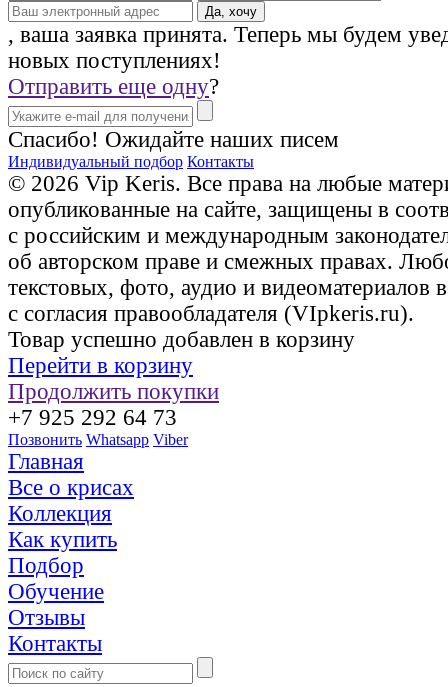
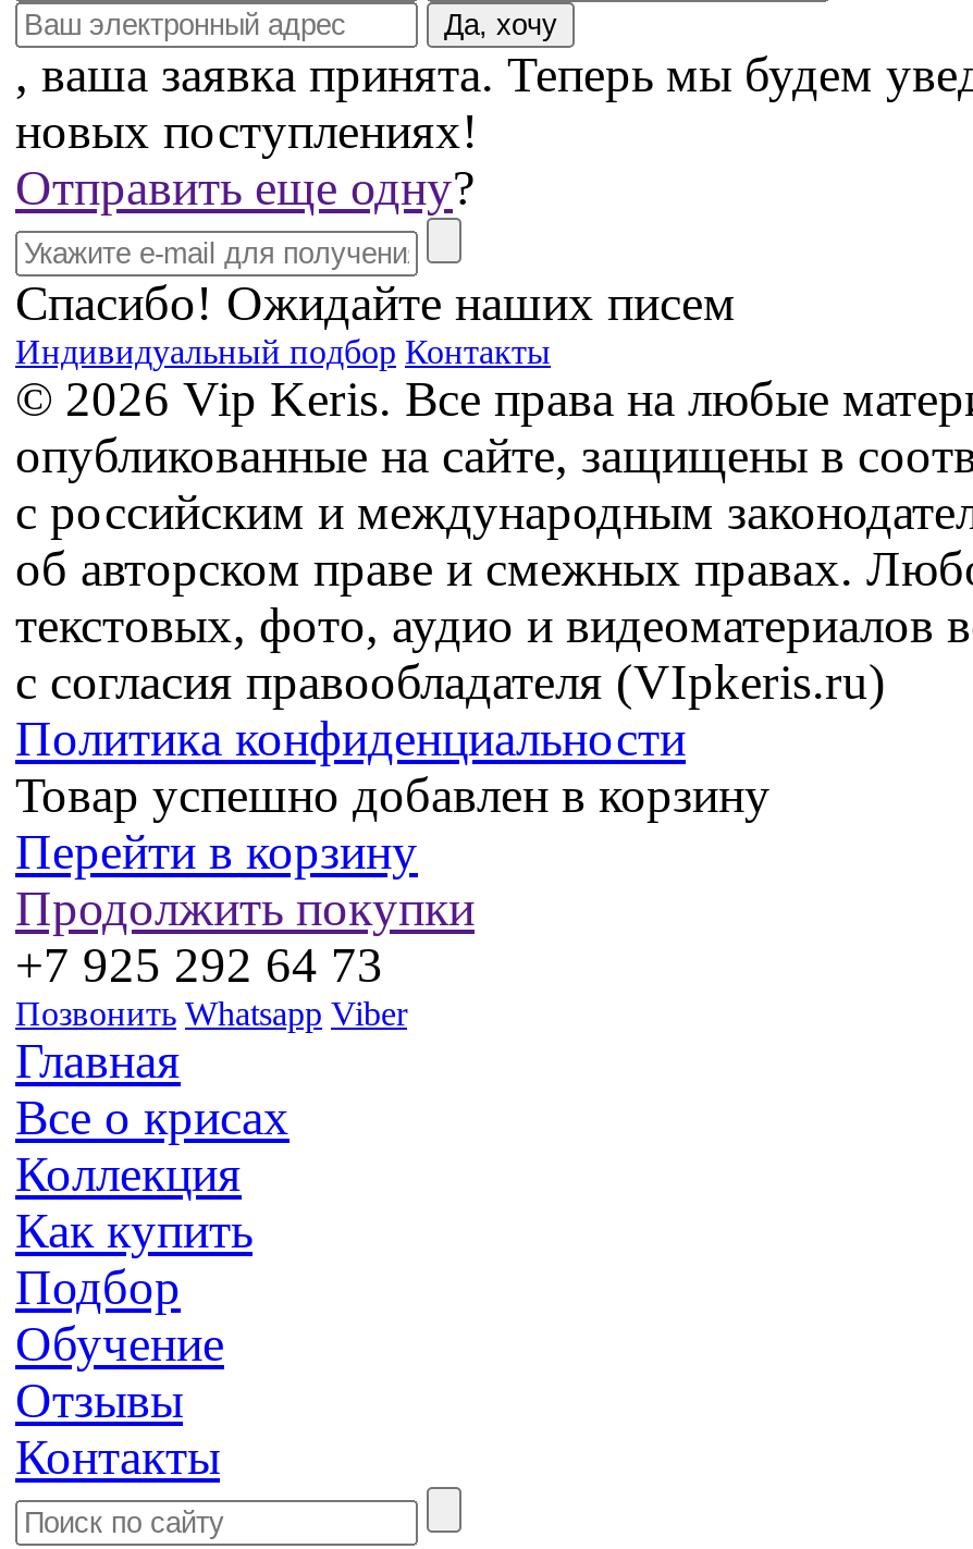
[8,301,414,326] с согласия правообладателя (VIpkeris.ru). -> [15,655,886,766] с согласия правообладателя (VIpkeris.ru) | Политика конфиденциальности

